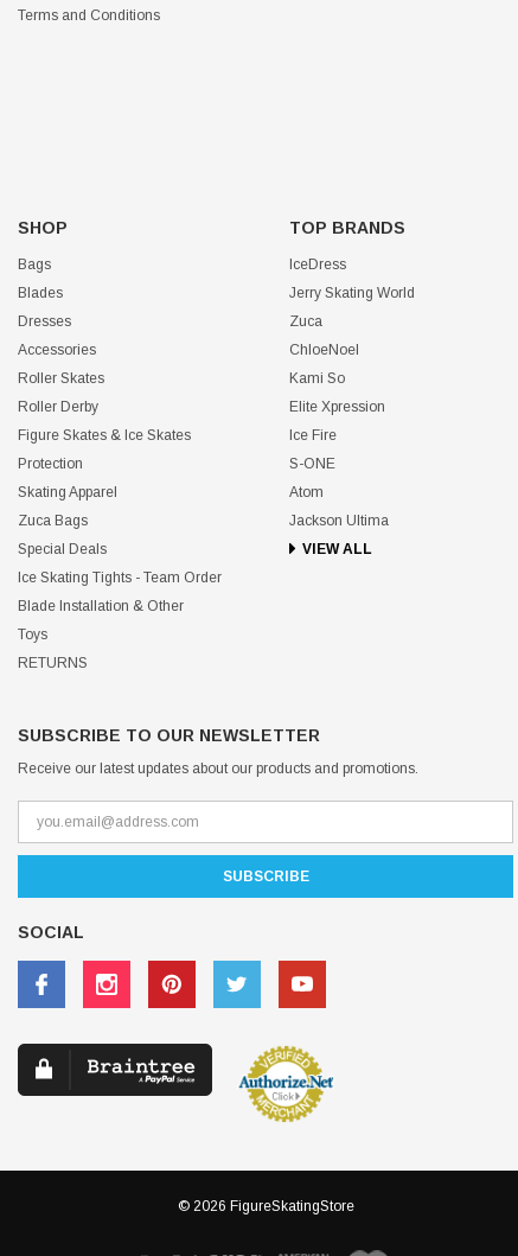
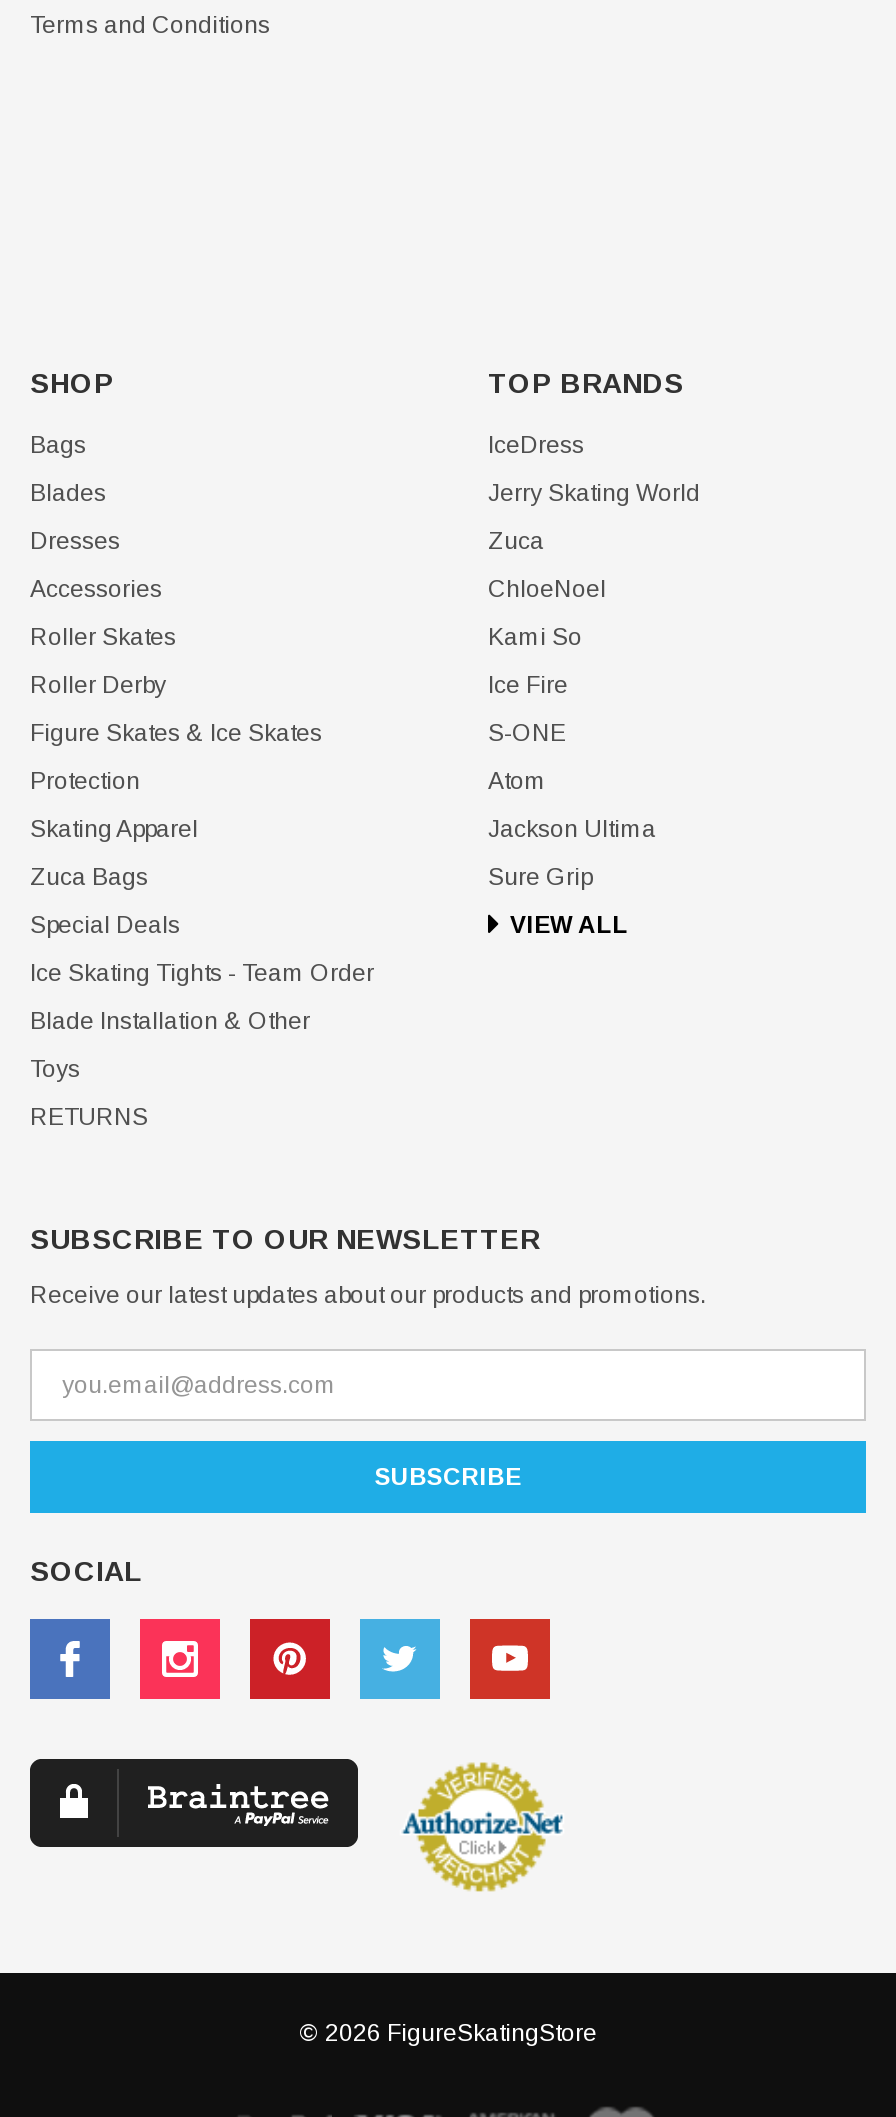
[289,399,385,415] Elite Xpression -> none
moved [289,427,389,529] -> [488,671,656,843]: Ice Fire | S-ONE | Atom | Jackson Ultima
none -> [488,863,592,891] Sure Grip

